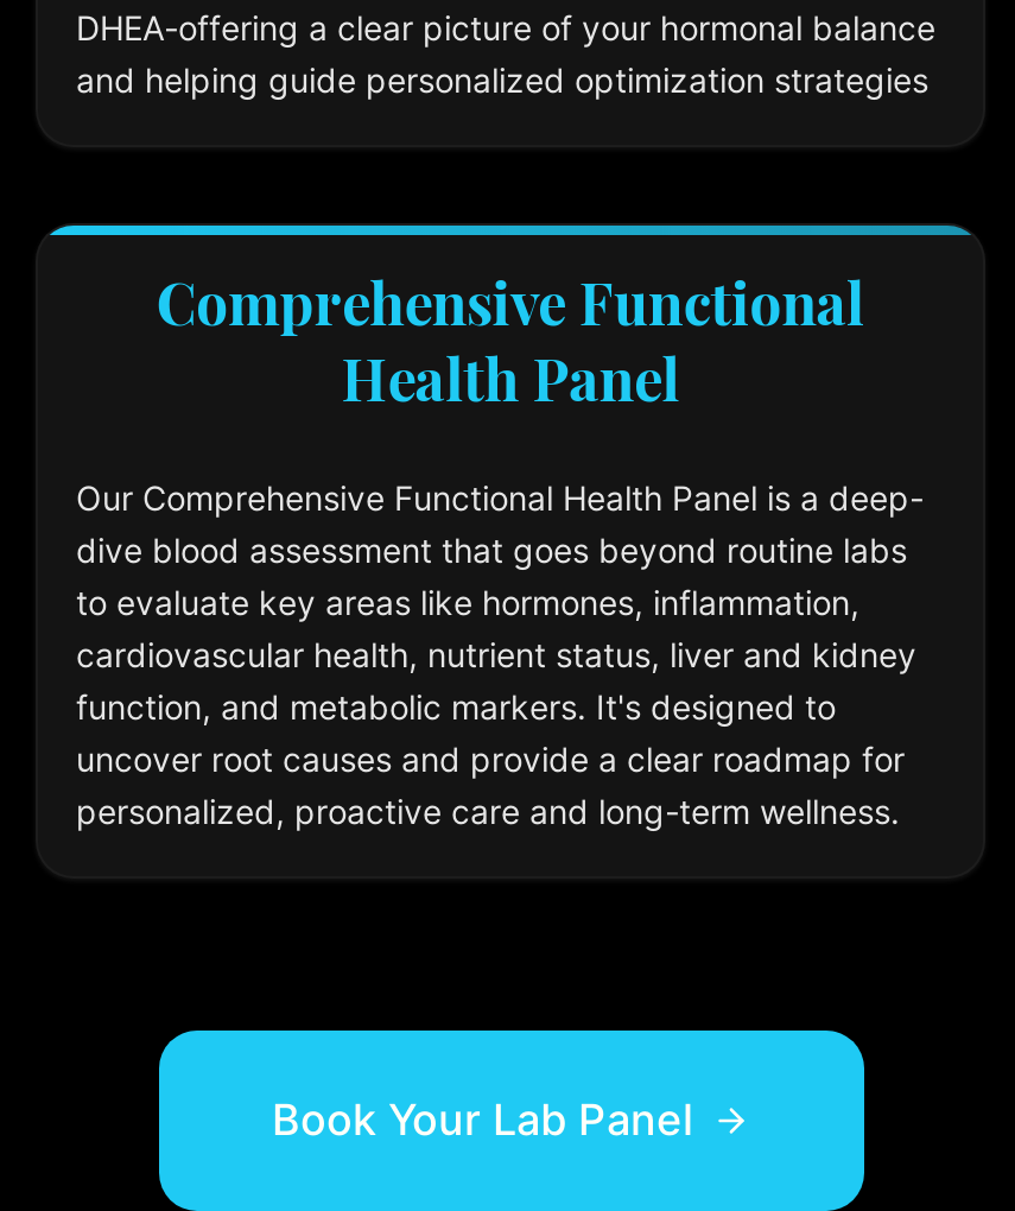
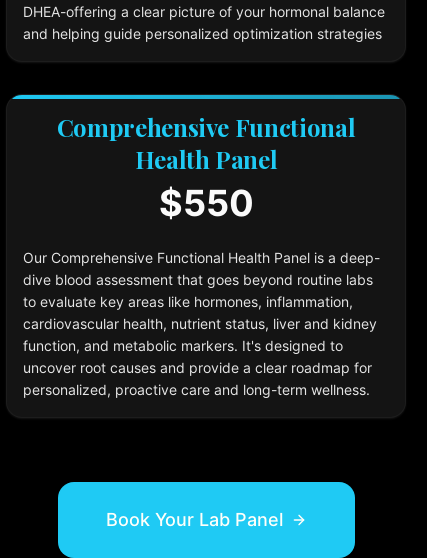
none -> [158,181,253,225] $550

